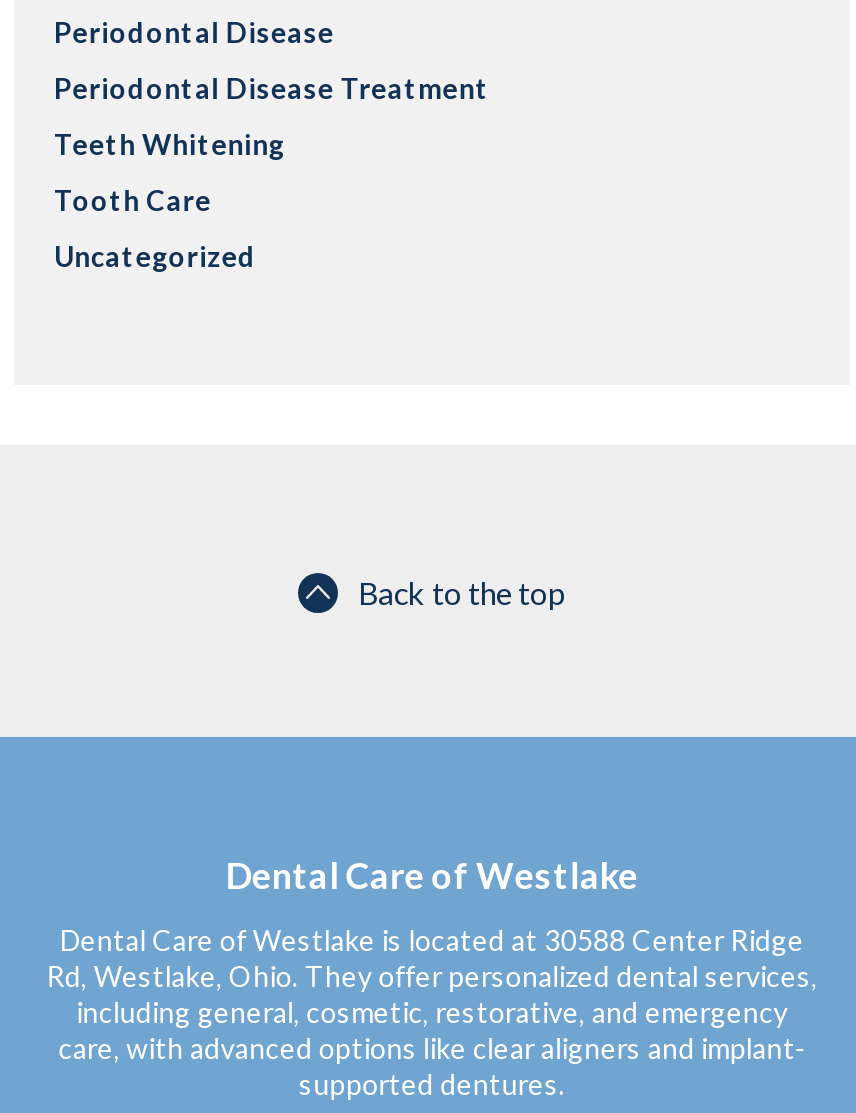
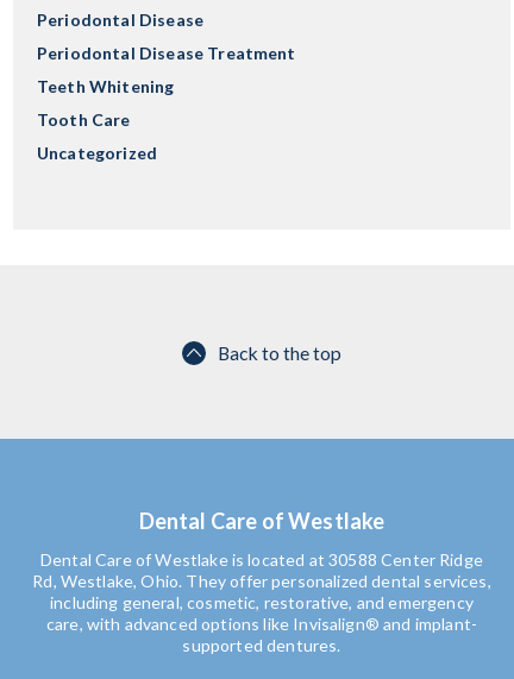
[58,1030,806,1064] care, with advanced options like clear aligners and implant- -> [46,613,477,633] care, with advanced options like Invisalign® and implant-

